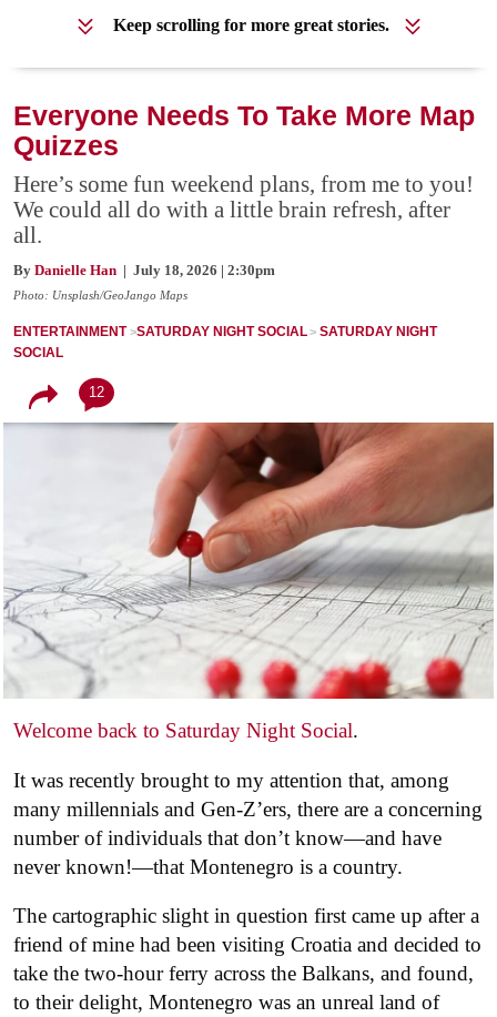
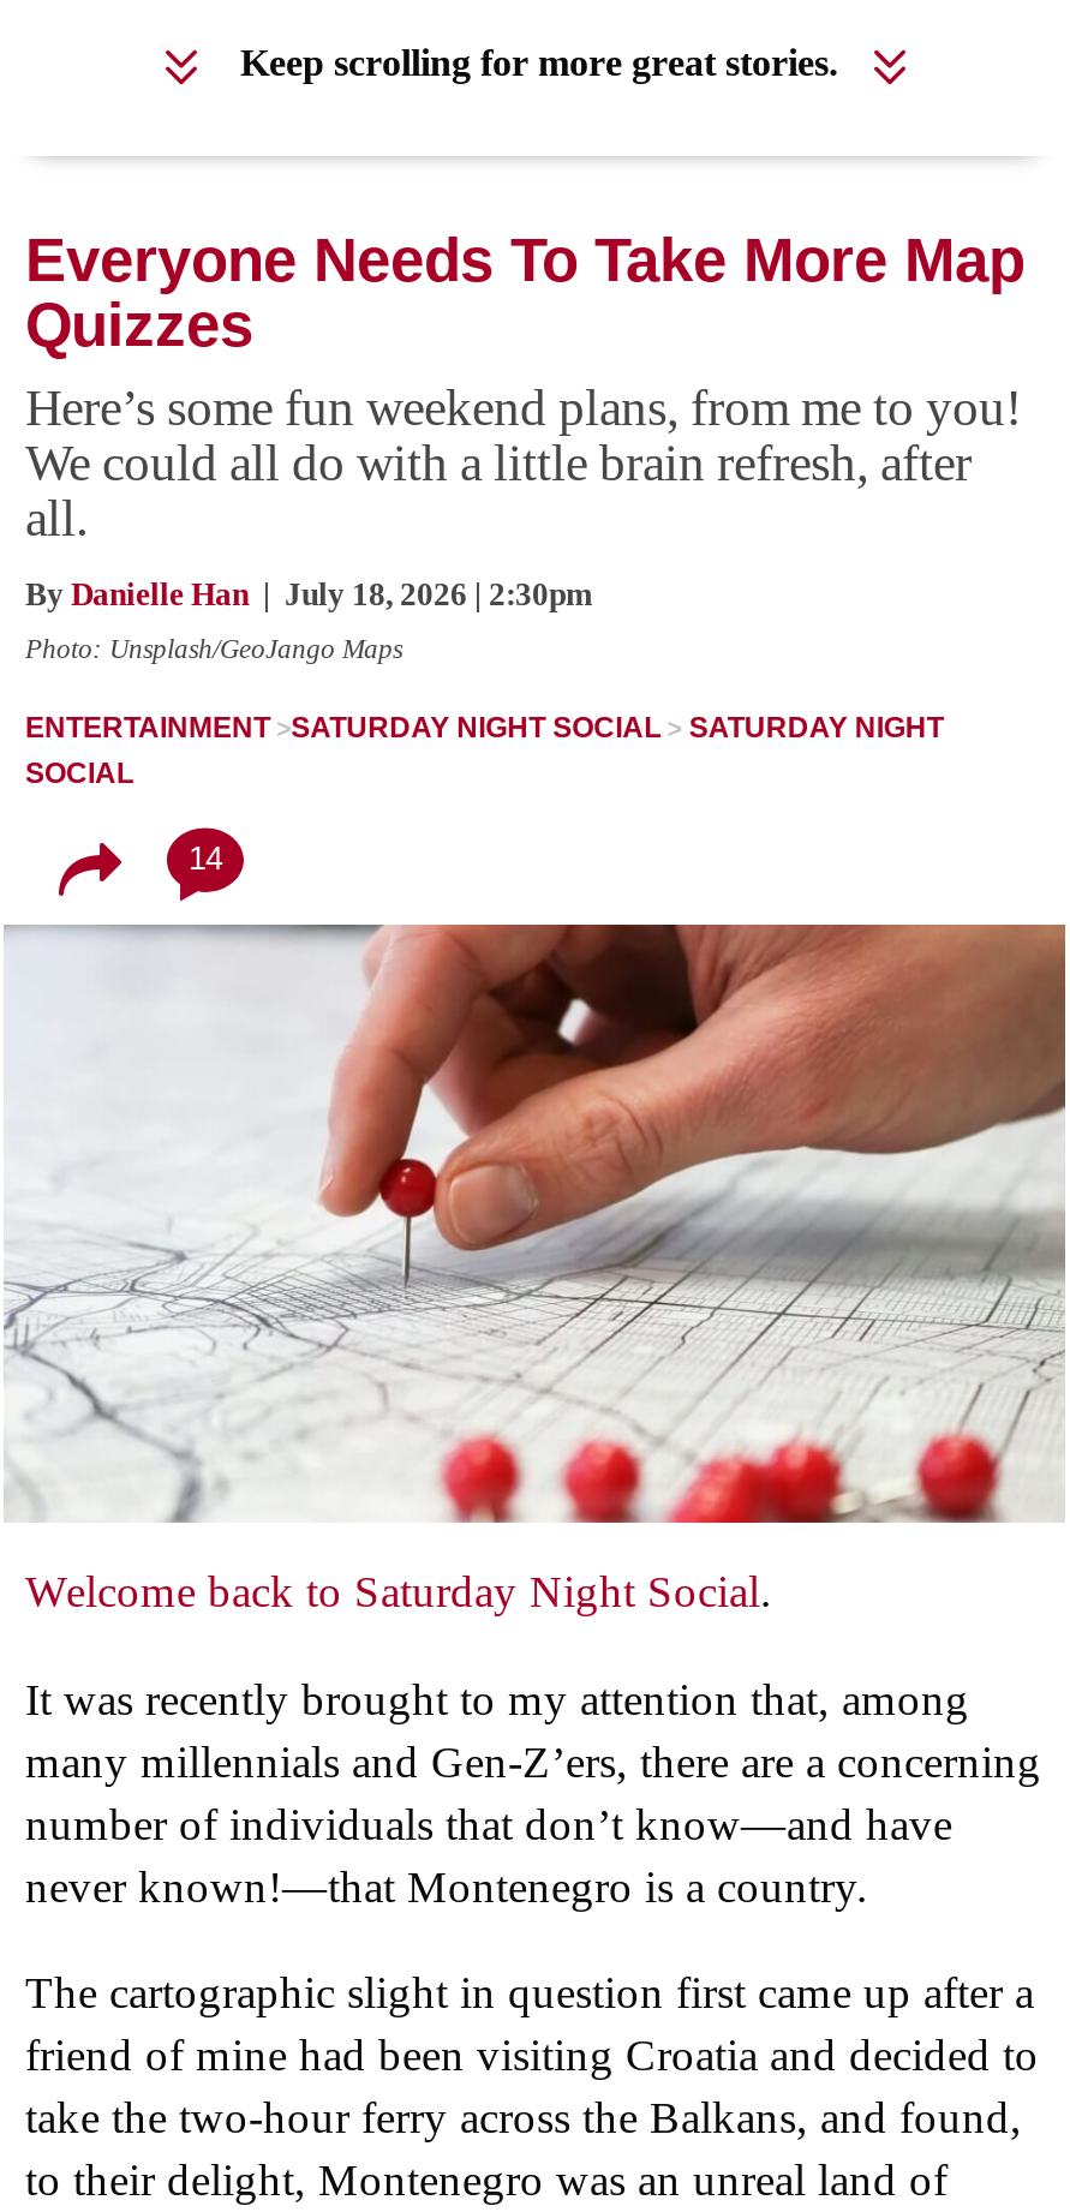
[89,384,104,401] 12 -> [189,842,222,878] 14

